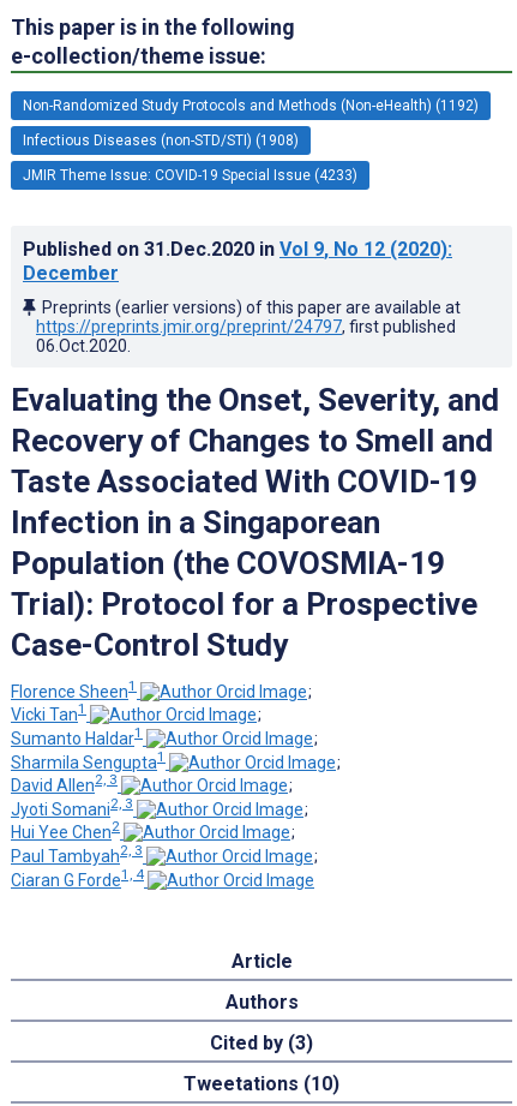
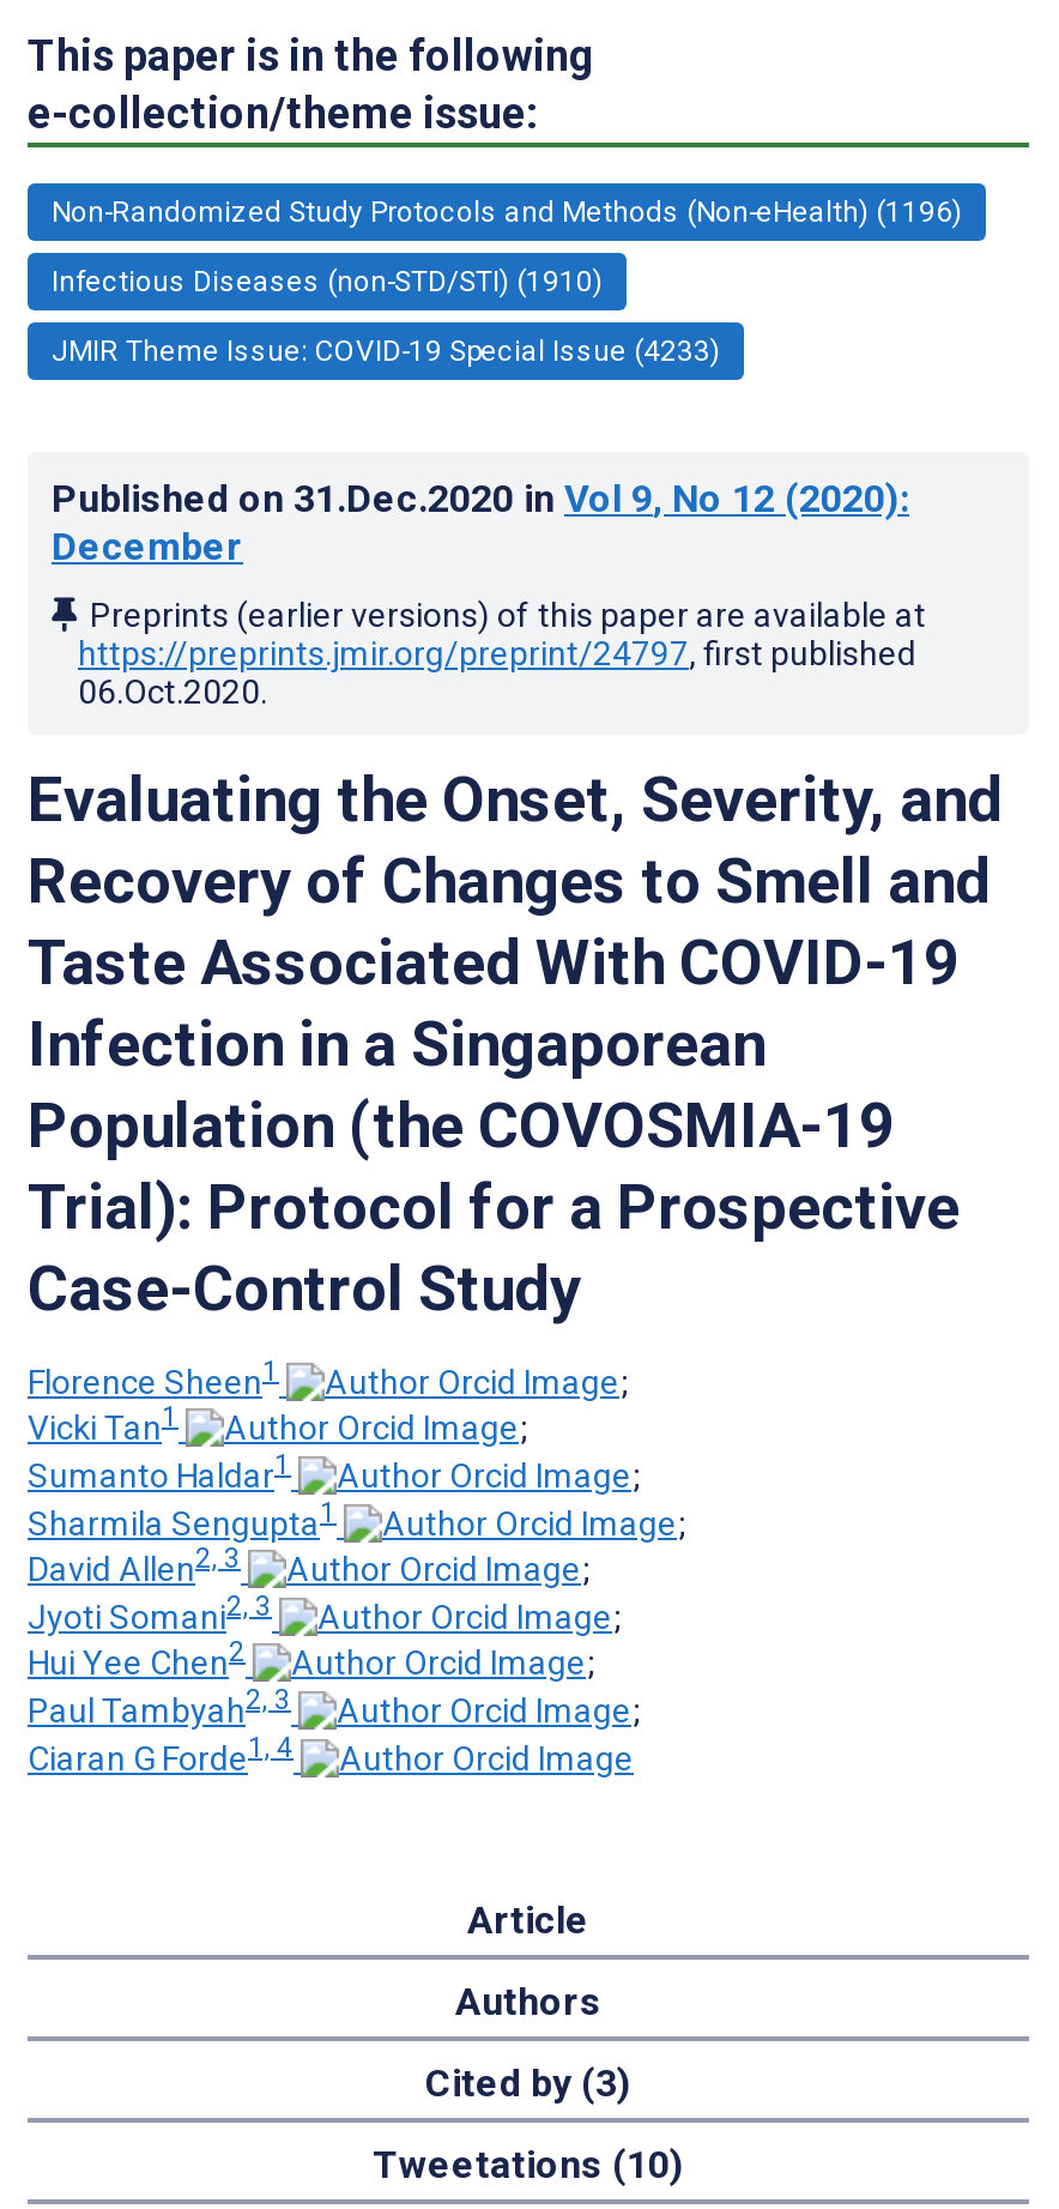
[23,97,479,114] Non-Randomized Study Protocols and Methods (Non-eHealth) (1192) -> [52,195,962,229] Non-Randomized Study Protocols and Methods (Non-eHealth) (1196)
[23,132,299,149] Infectious Diseases (non-STD/STI) (1908) -> [52,265,603,298] Infectious Diseases (non-STD/STI) (1910)

